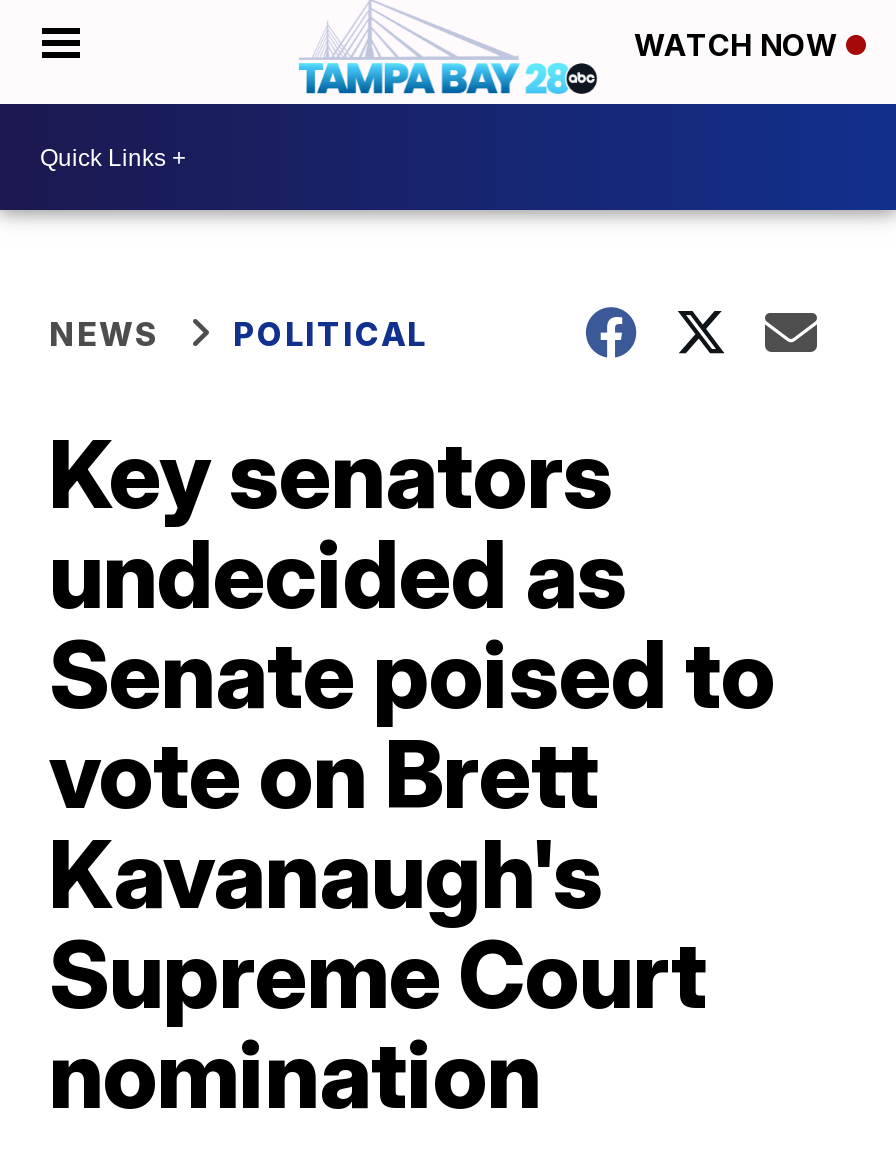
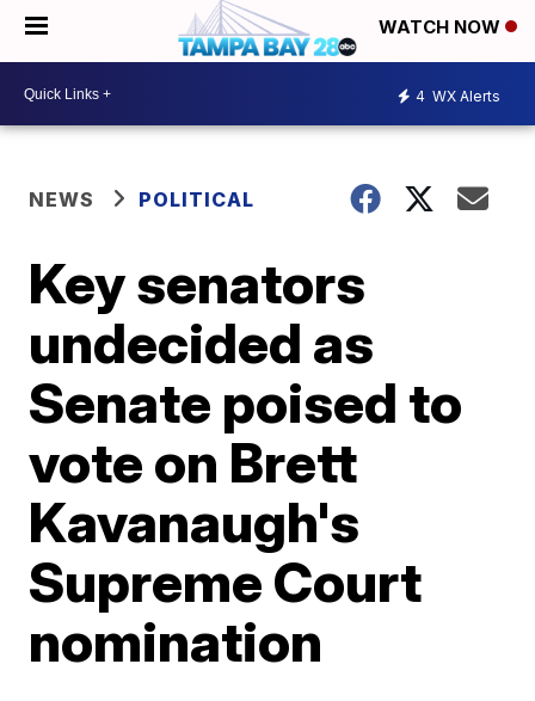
none -> [416,87,500,104] 4 WX Alerts

